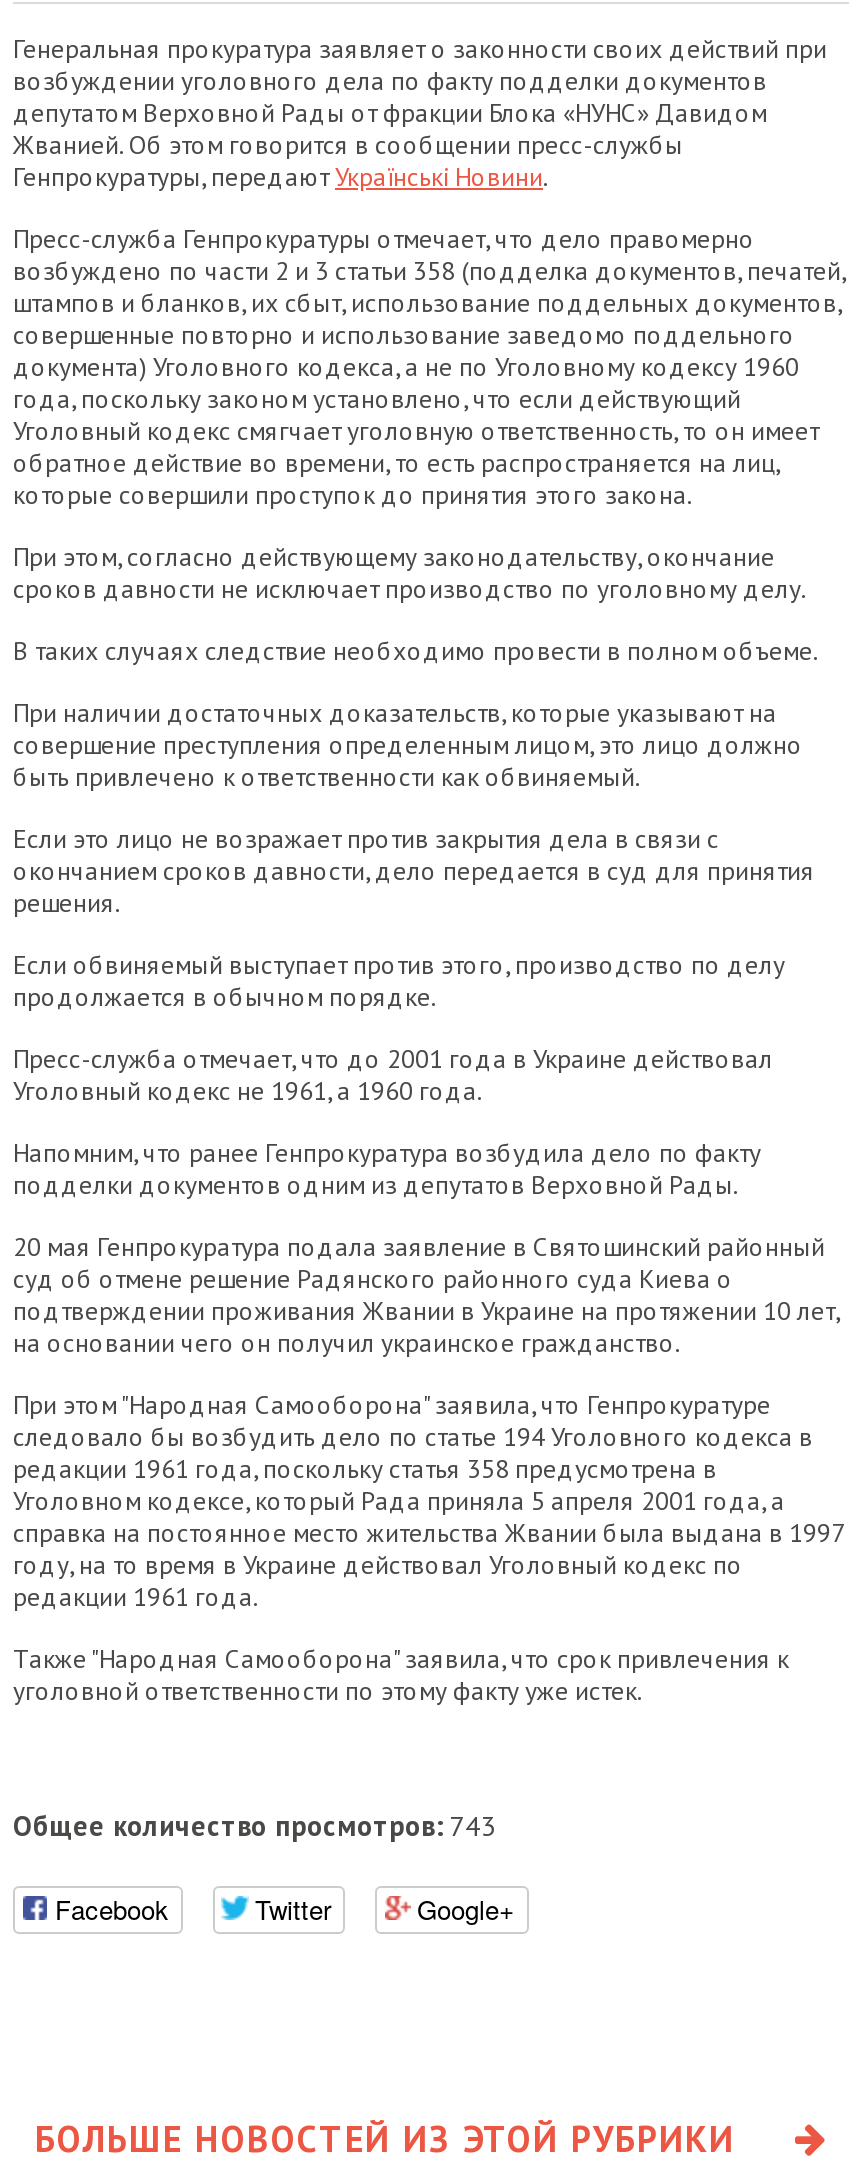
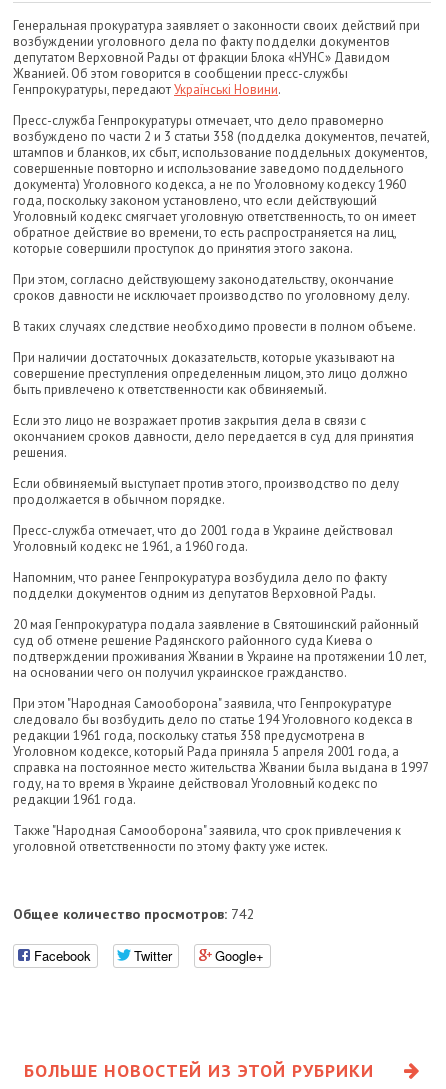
[13,1808,497,1844] Общее количество просмотров: 743 -> [13,905,255,923] Общее количество просмотров: 742

